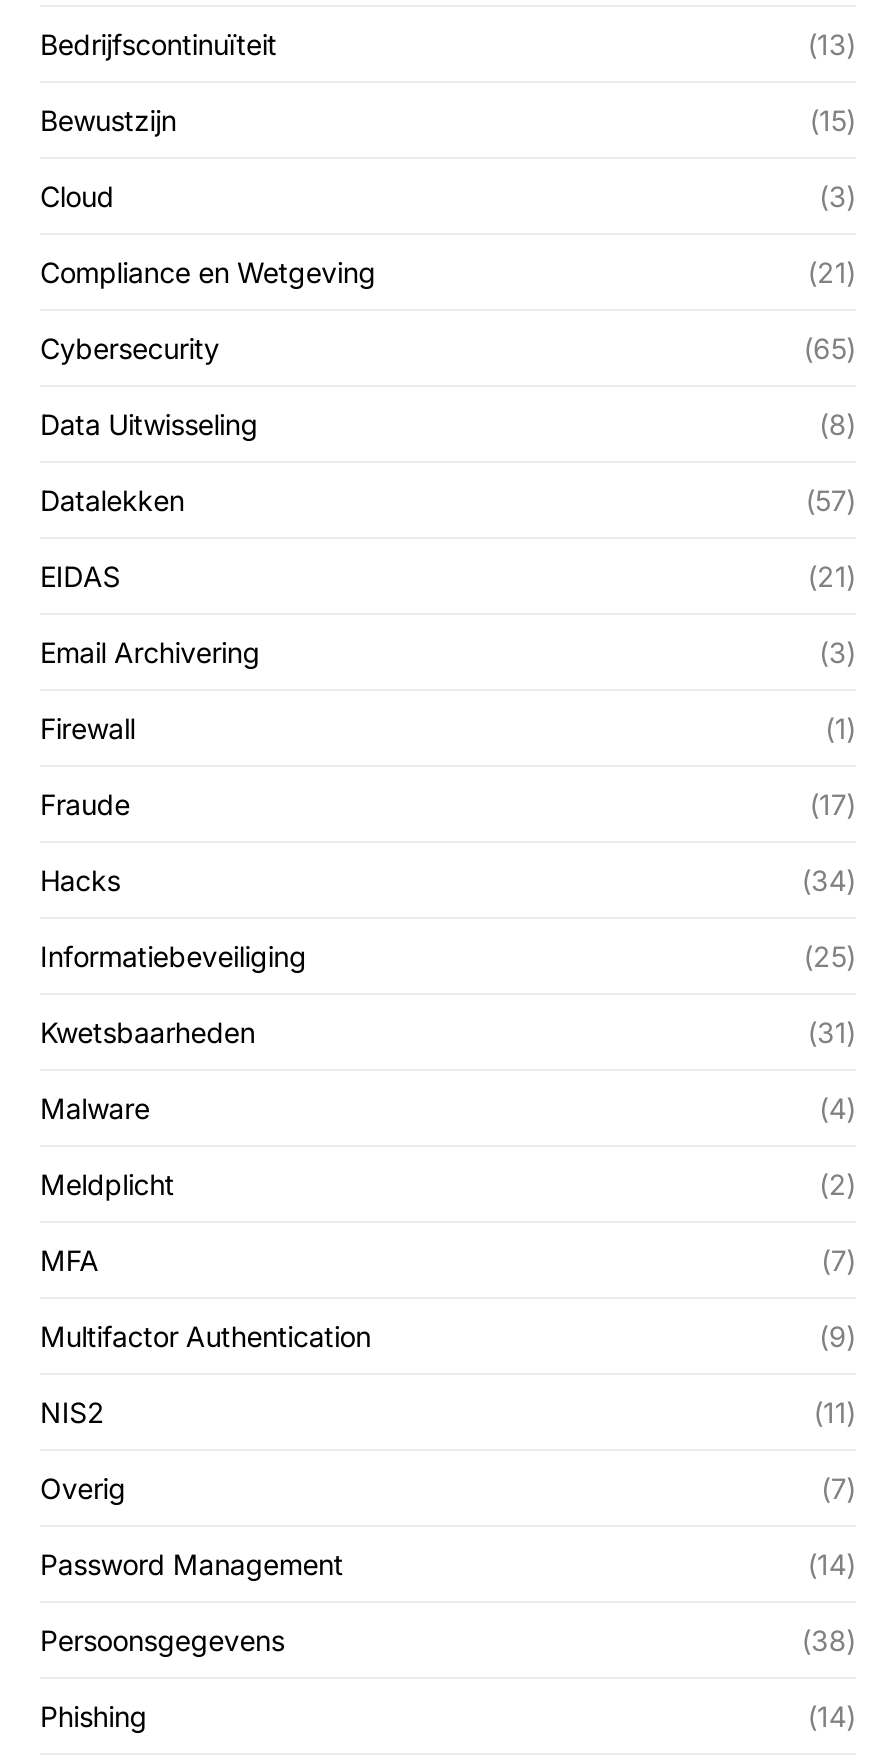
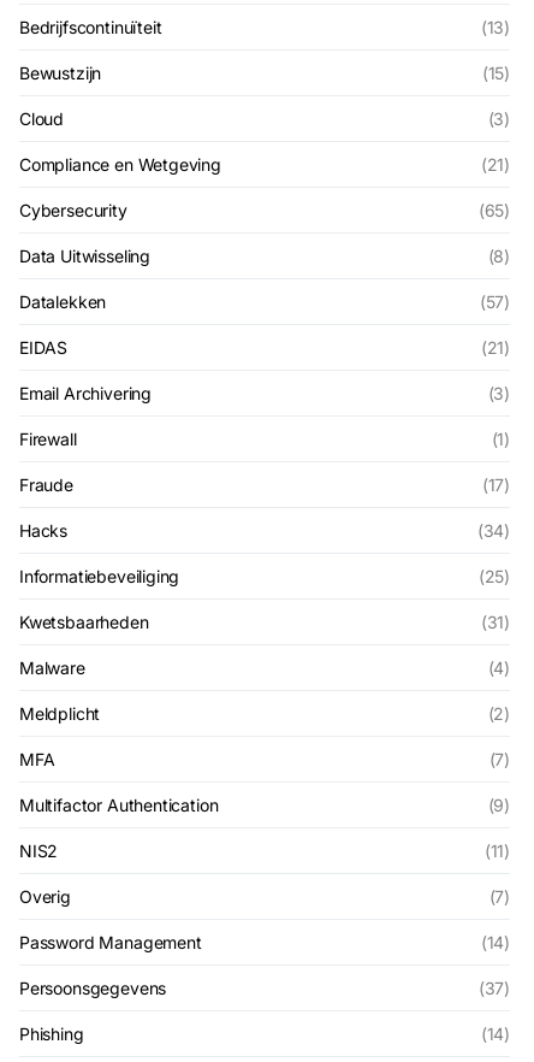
[801,1622,856,1656] (38) -> [478,978,510,998] (37)

